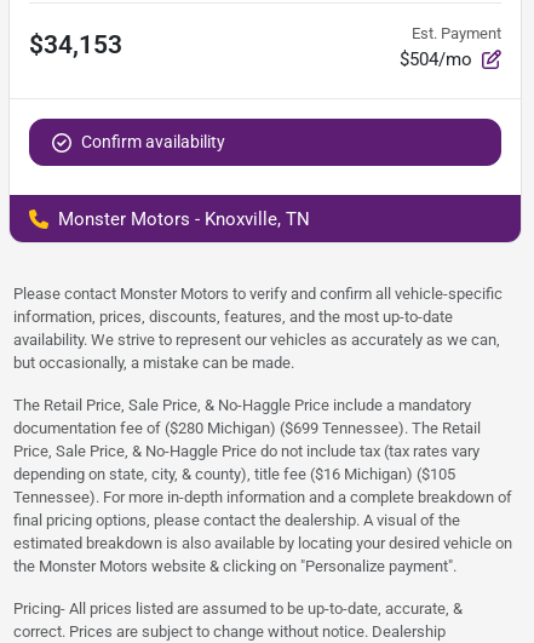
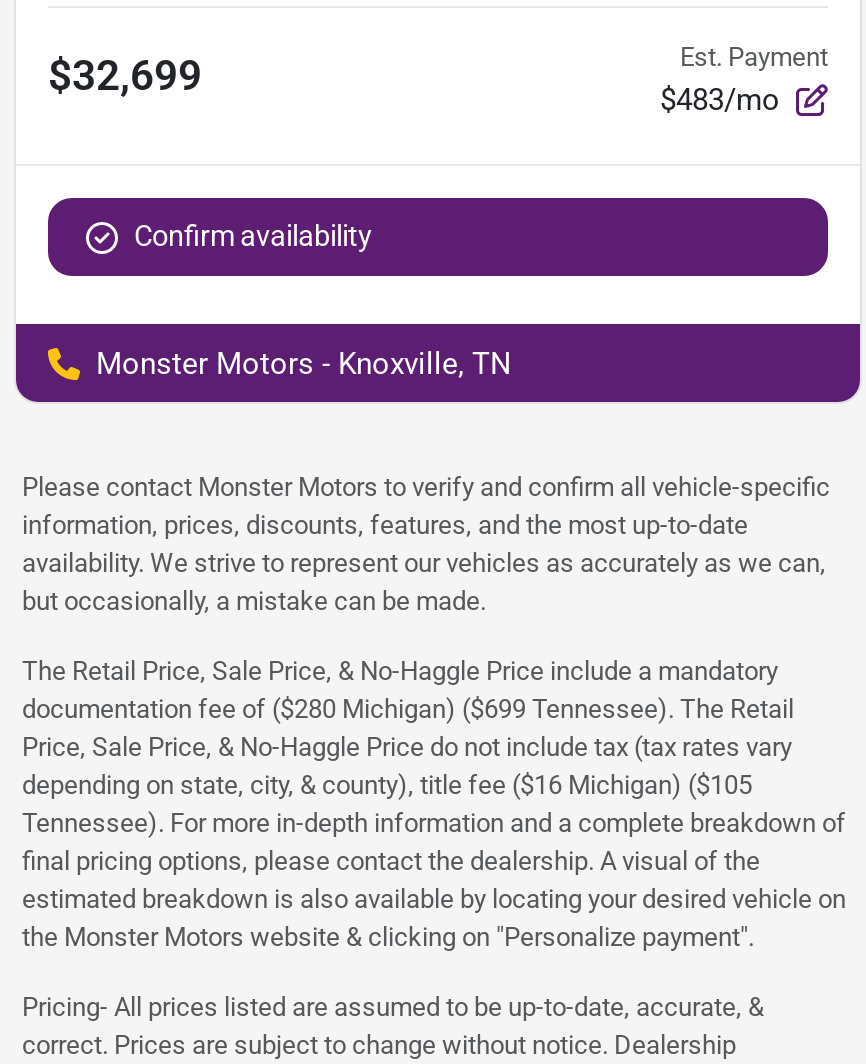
[29,30,122,59] $34,153 -> [48,52,202,100] $32,699
[400,48,472,70] $504/mo -> [660,81,780,117] $483/mo

